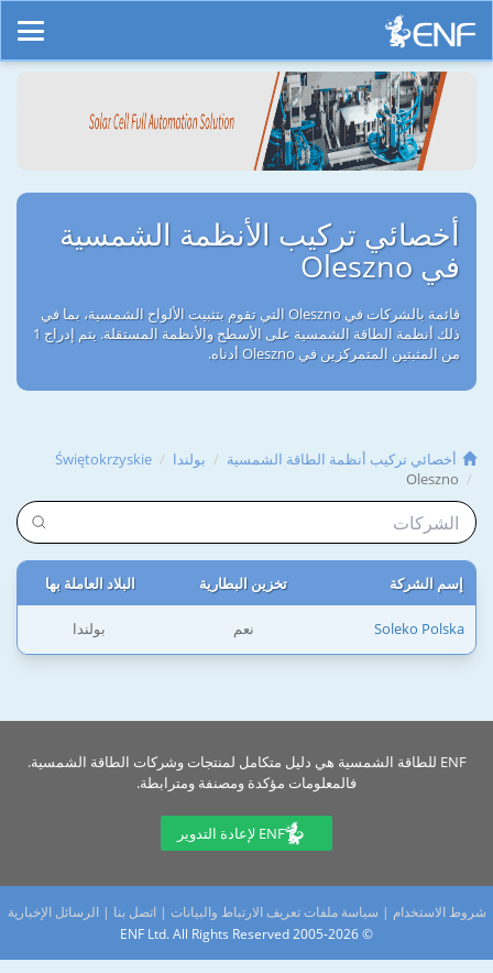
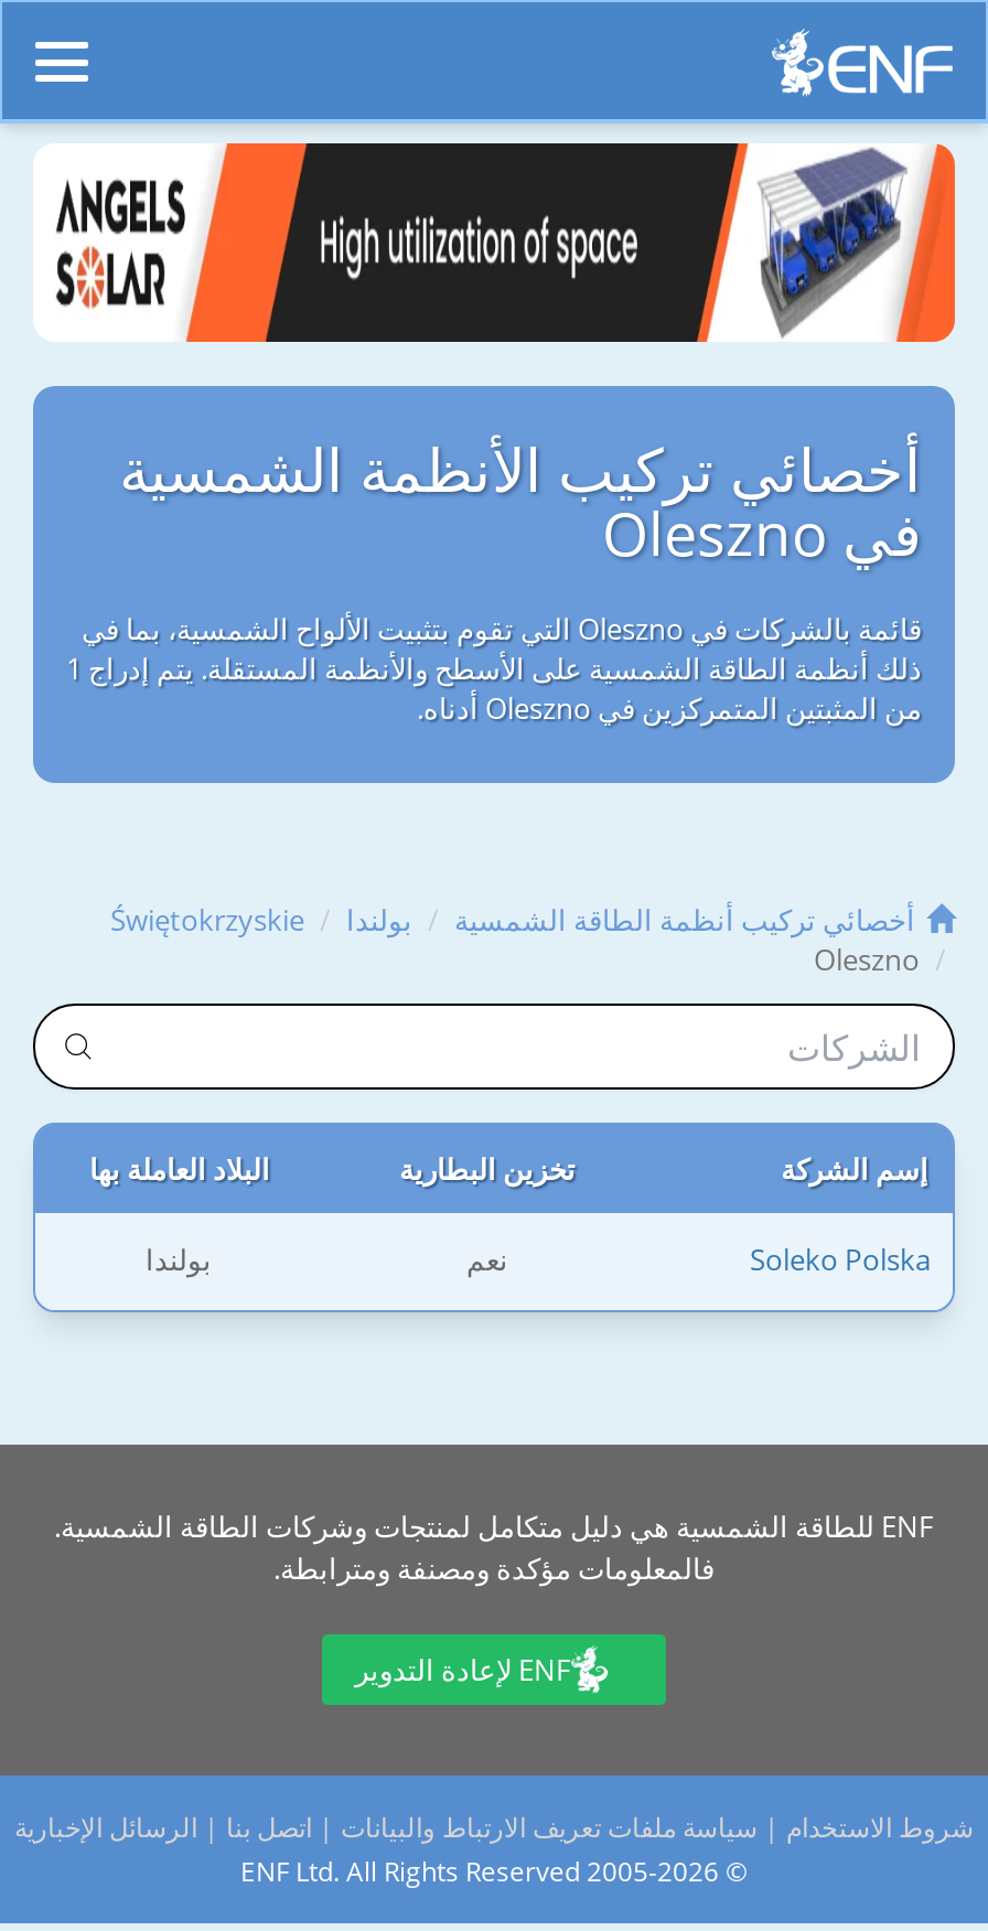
[29,70,476,172] [image] -> [55,141,957,344] [image]

